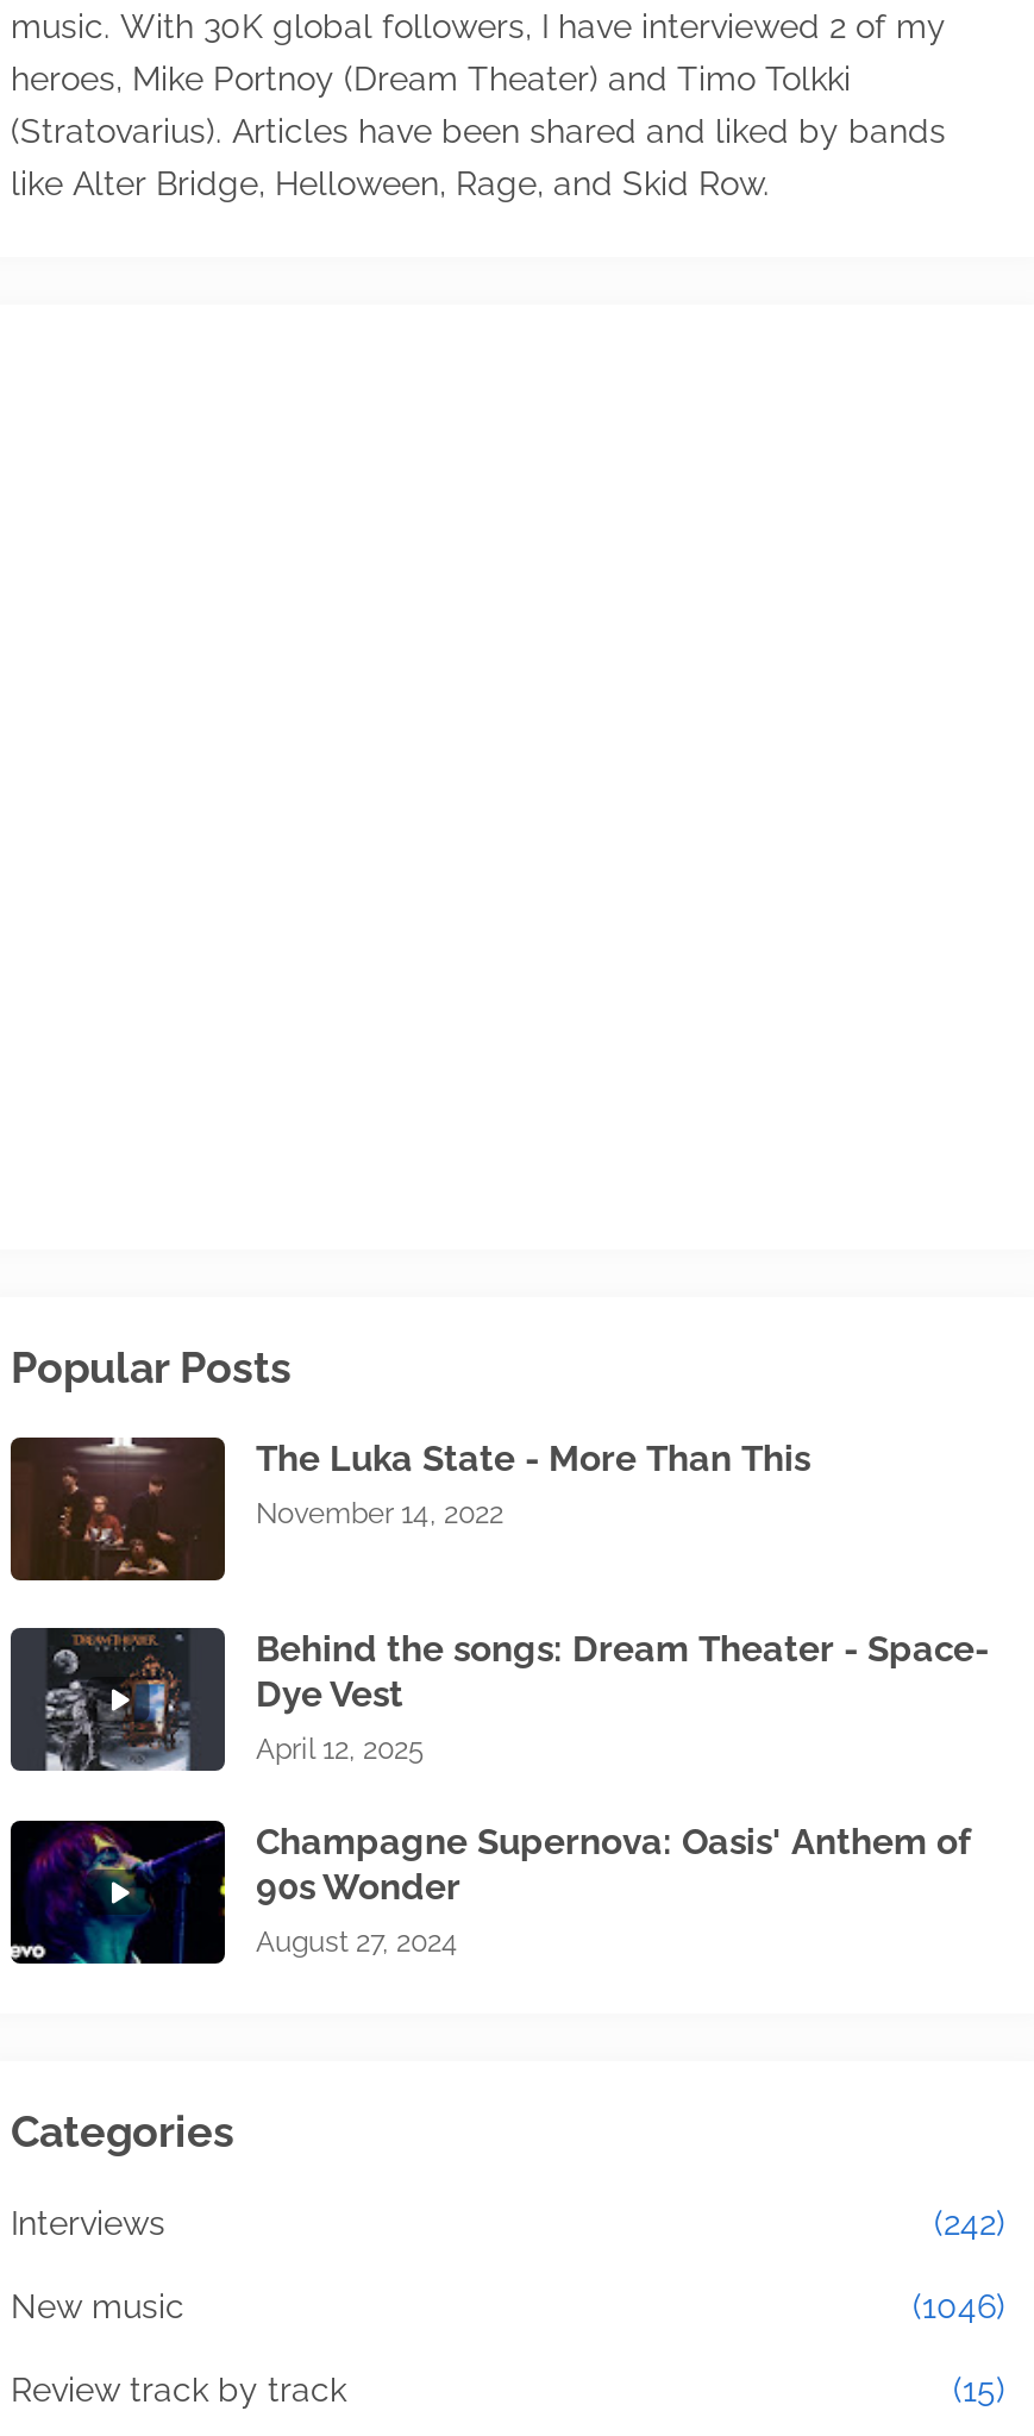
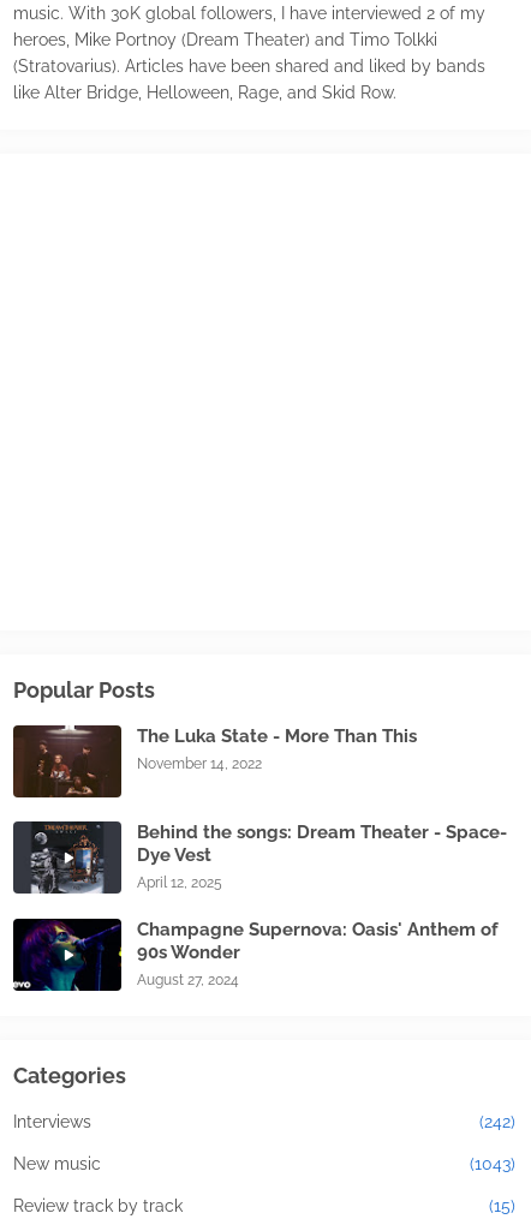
[913,2288,1005,2326] (1046) -> [470,1155,515,1174] (1043)

